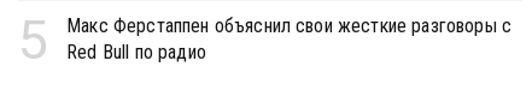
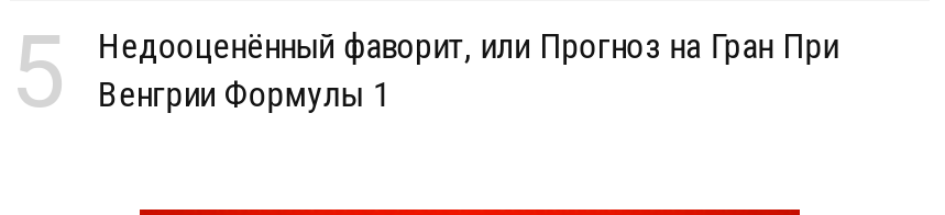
[67,14,511,63] Макс Ферстаппен объяснил свои жесткие разговоры с | Red Bull по радио -> [98,26,838,116] Недооценённый фаворит, или Прогноз на Гран При | Венгрии Формулы 1

